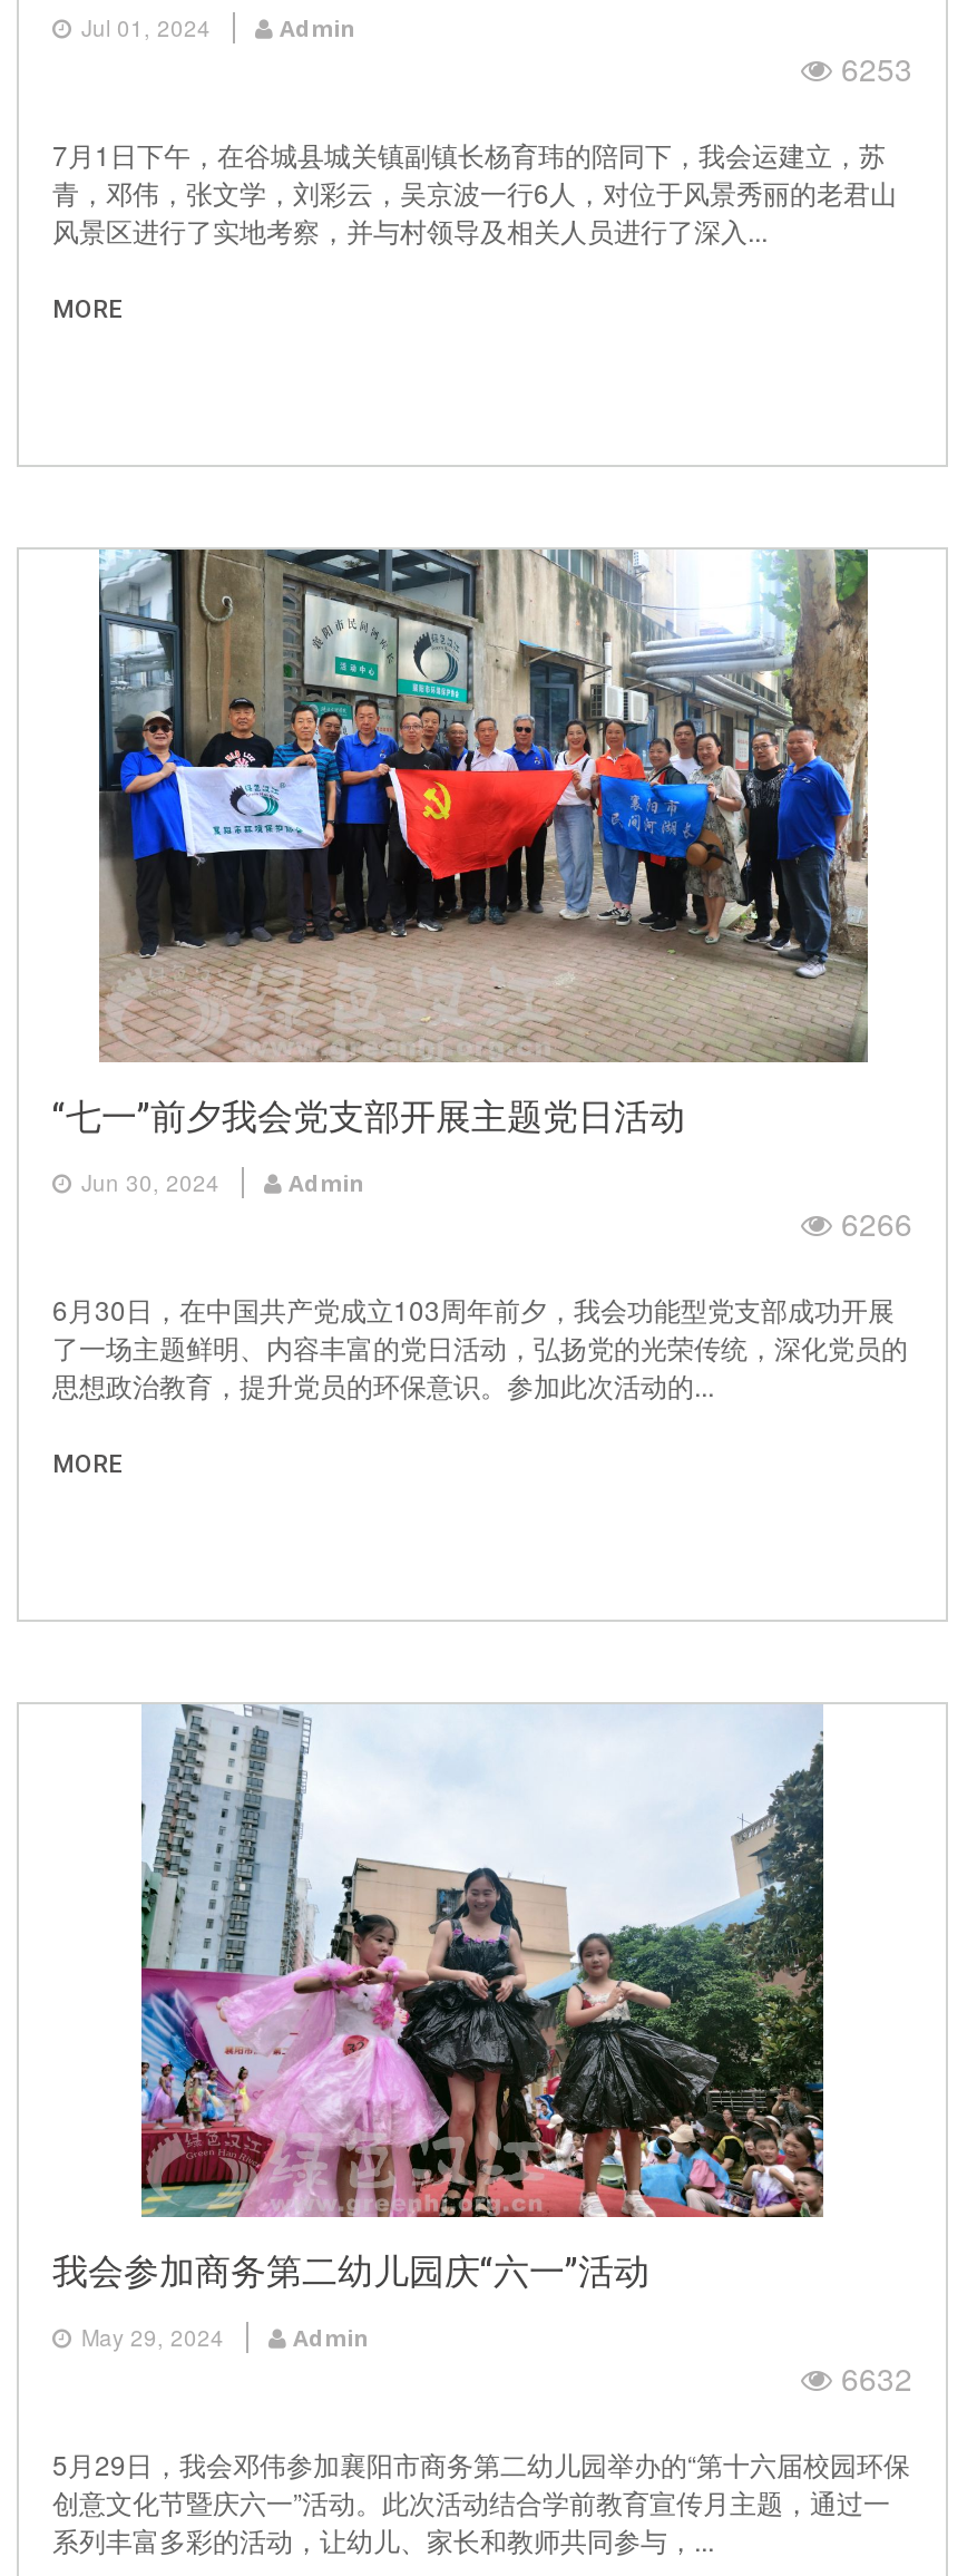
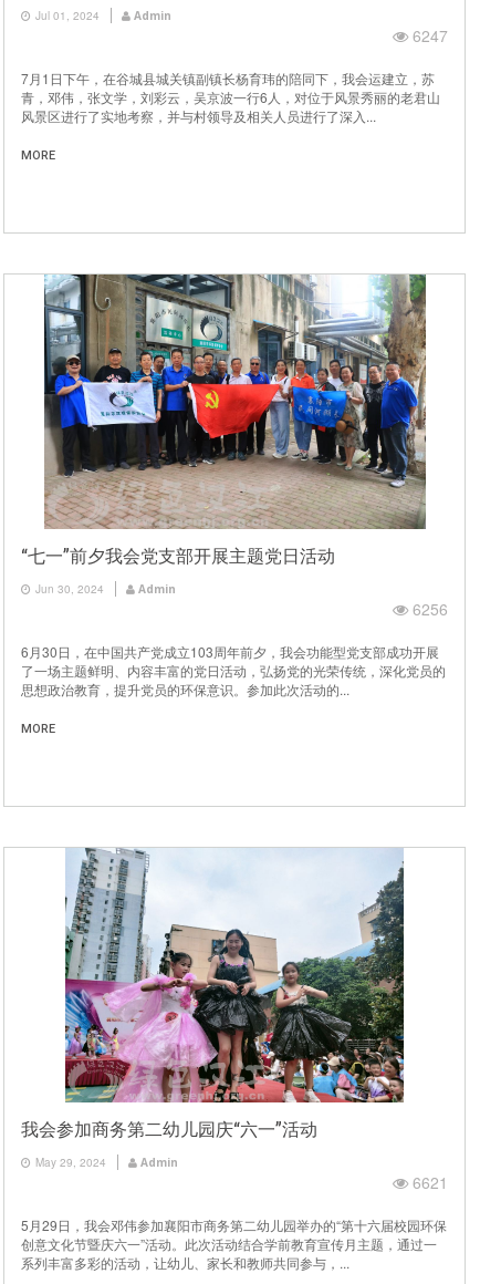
[841,45,912,90] 6253 -> [413,24,448,46] 6247
[841,1200,912,1244] 6266 -> [413,597,448,620] 6256
[841,2355,912,2399] 6632 -> [413,1171,448,1193] 6621

